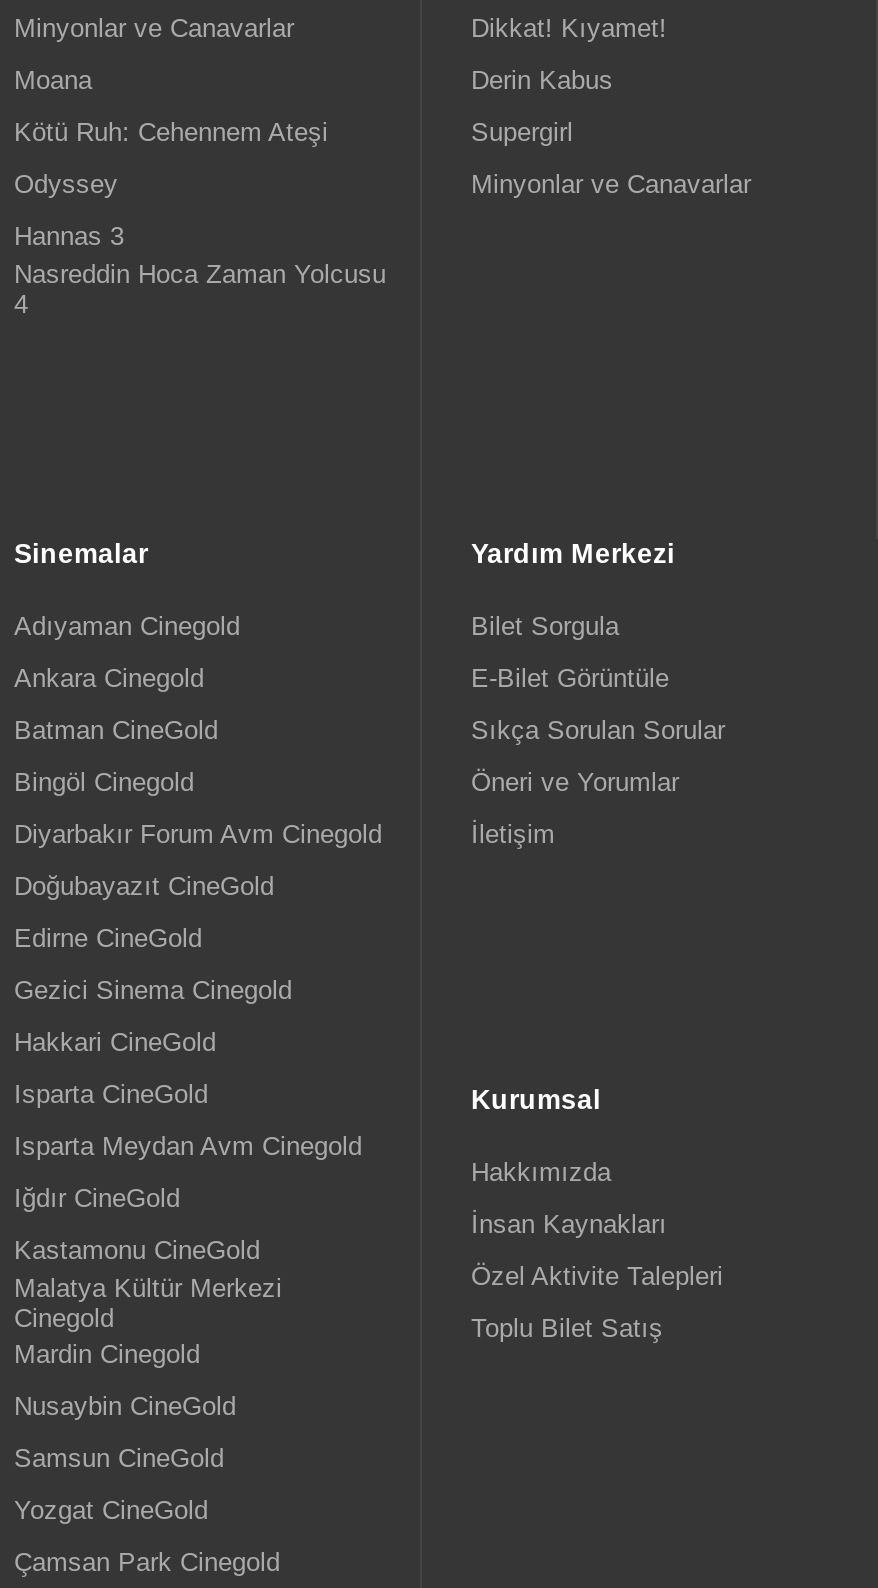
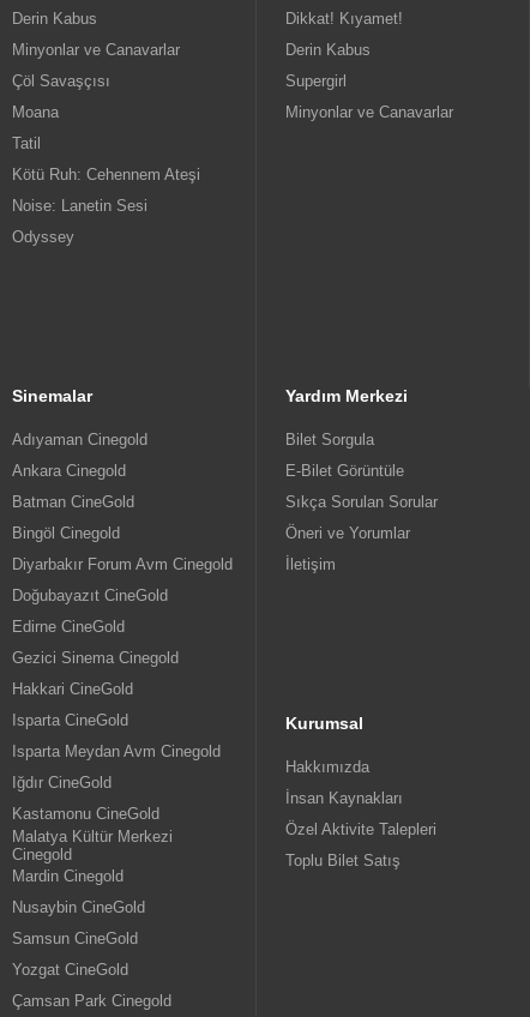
none -> [12,10,97,28] Derin Kabus
none -> [12,134,41,152] Tatil
moved [14,117,328,147] -> [12,166,200,183]: Kötü Ruh: Cehennem Ateşi
none -> [12,72,110,90] Çöl Savaşçısı
none -> [12,197,147,215] Noise: Lanetin Sesi
moved [14,169,118,199] -> [12,228,74,246]: Odyssey
[14,221,386,318] Hannas 3 | Nasreddin Hoca Zaman Yolcusu | 4 -> none

